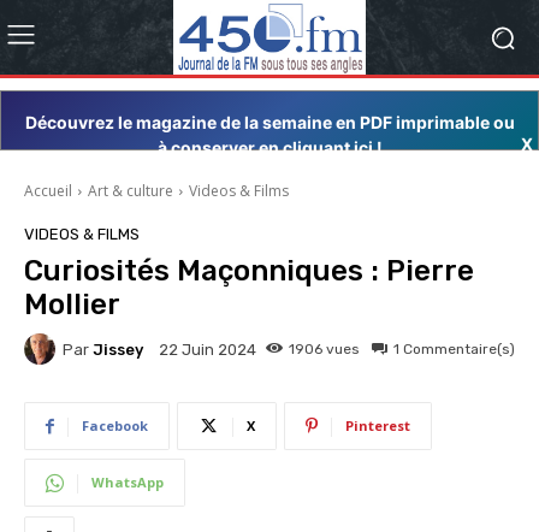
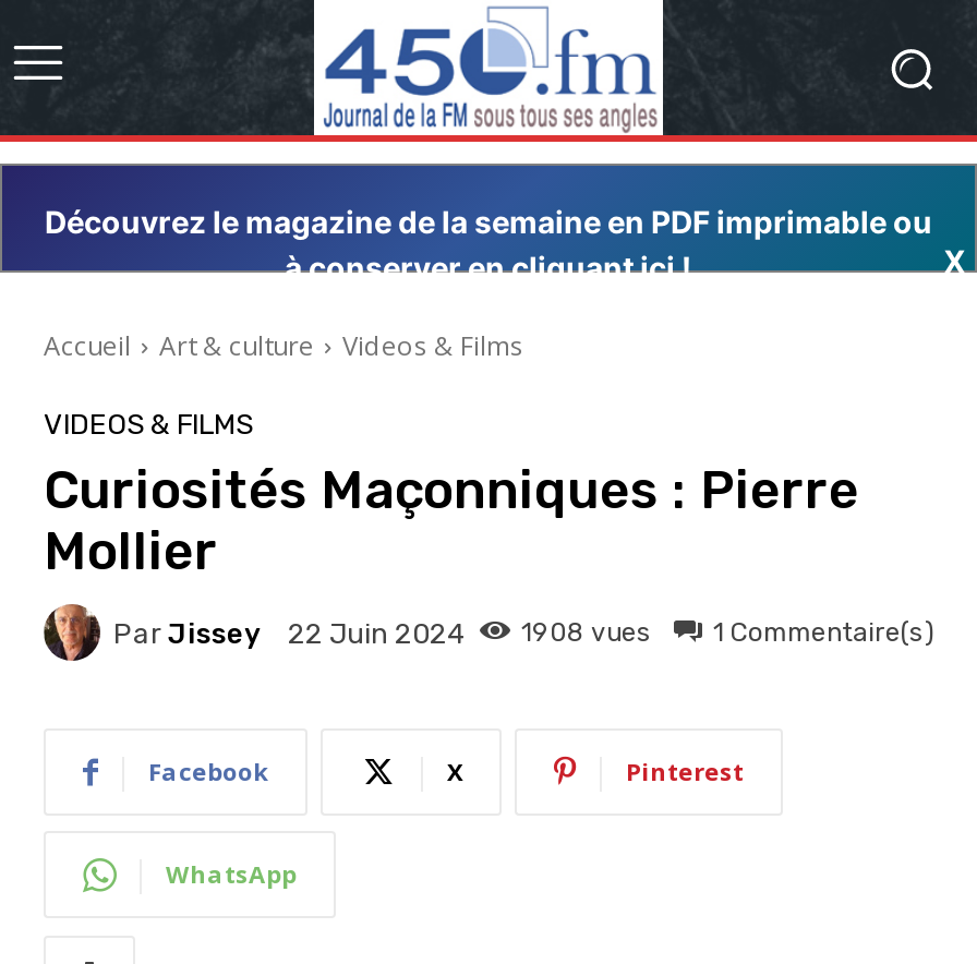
[63,340,515,359] Par Jissey 22 Juin 2024 1906 vues 1 Commentaire(s) -> [113,617,933,650] Par Jissey 22 Juin 2024 1908 vues 1 Commentaire(s)

